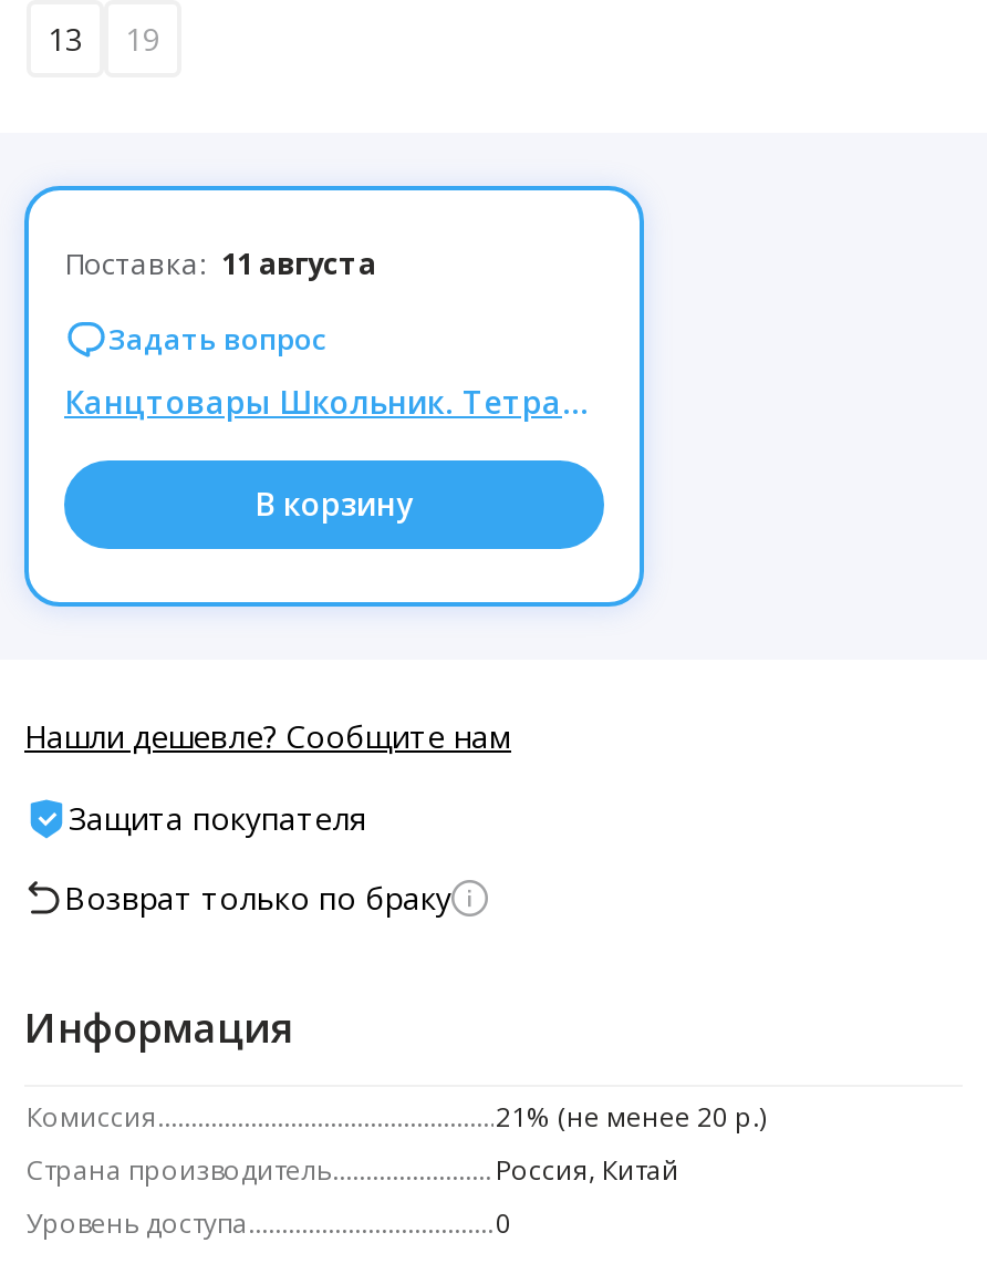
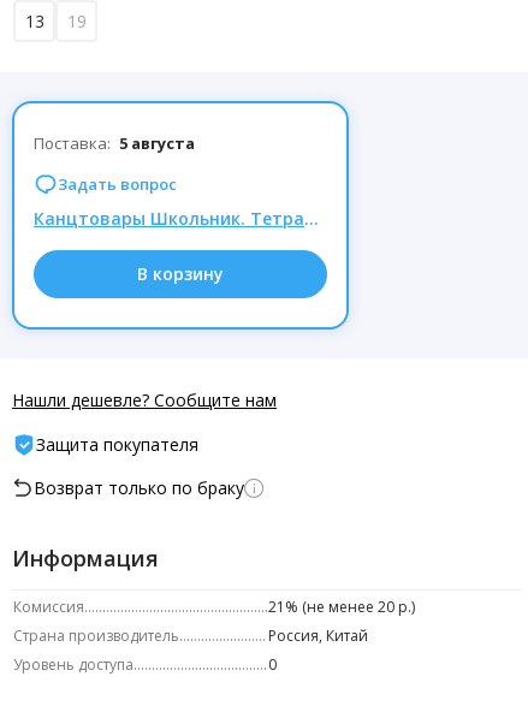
[64,244,376,283] Поставка: 11 августа -> [34,132,195,154] Поставка: 5 августа

